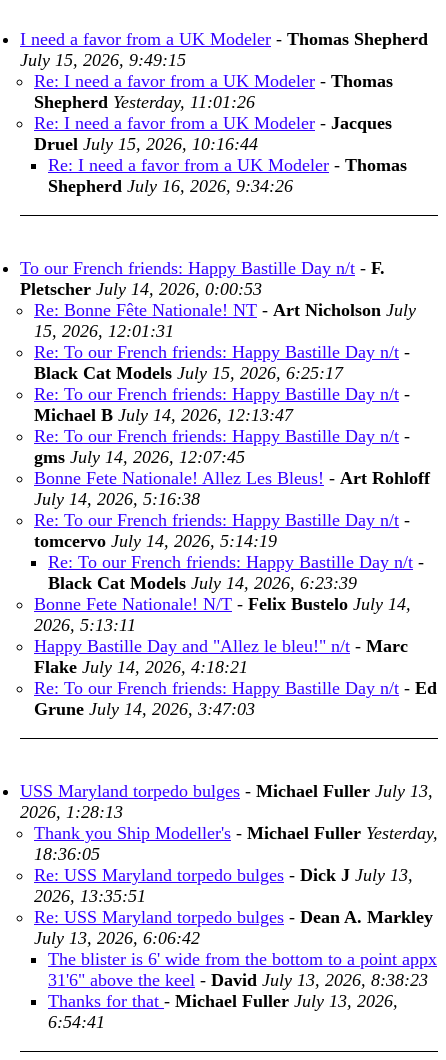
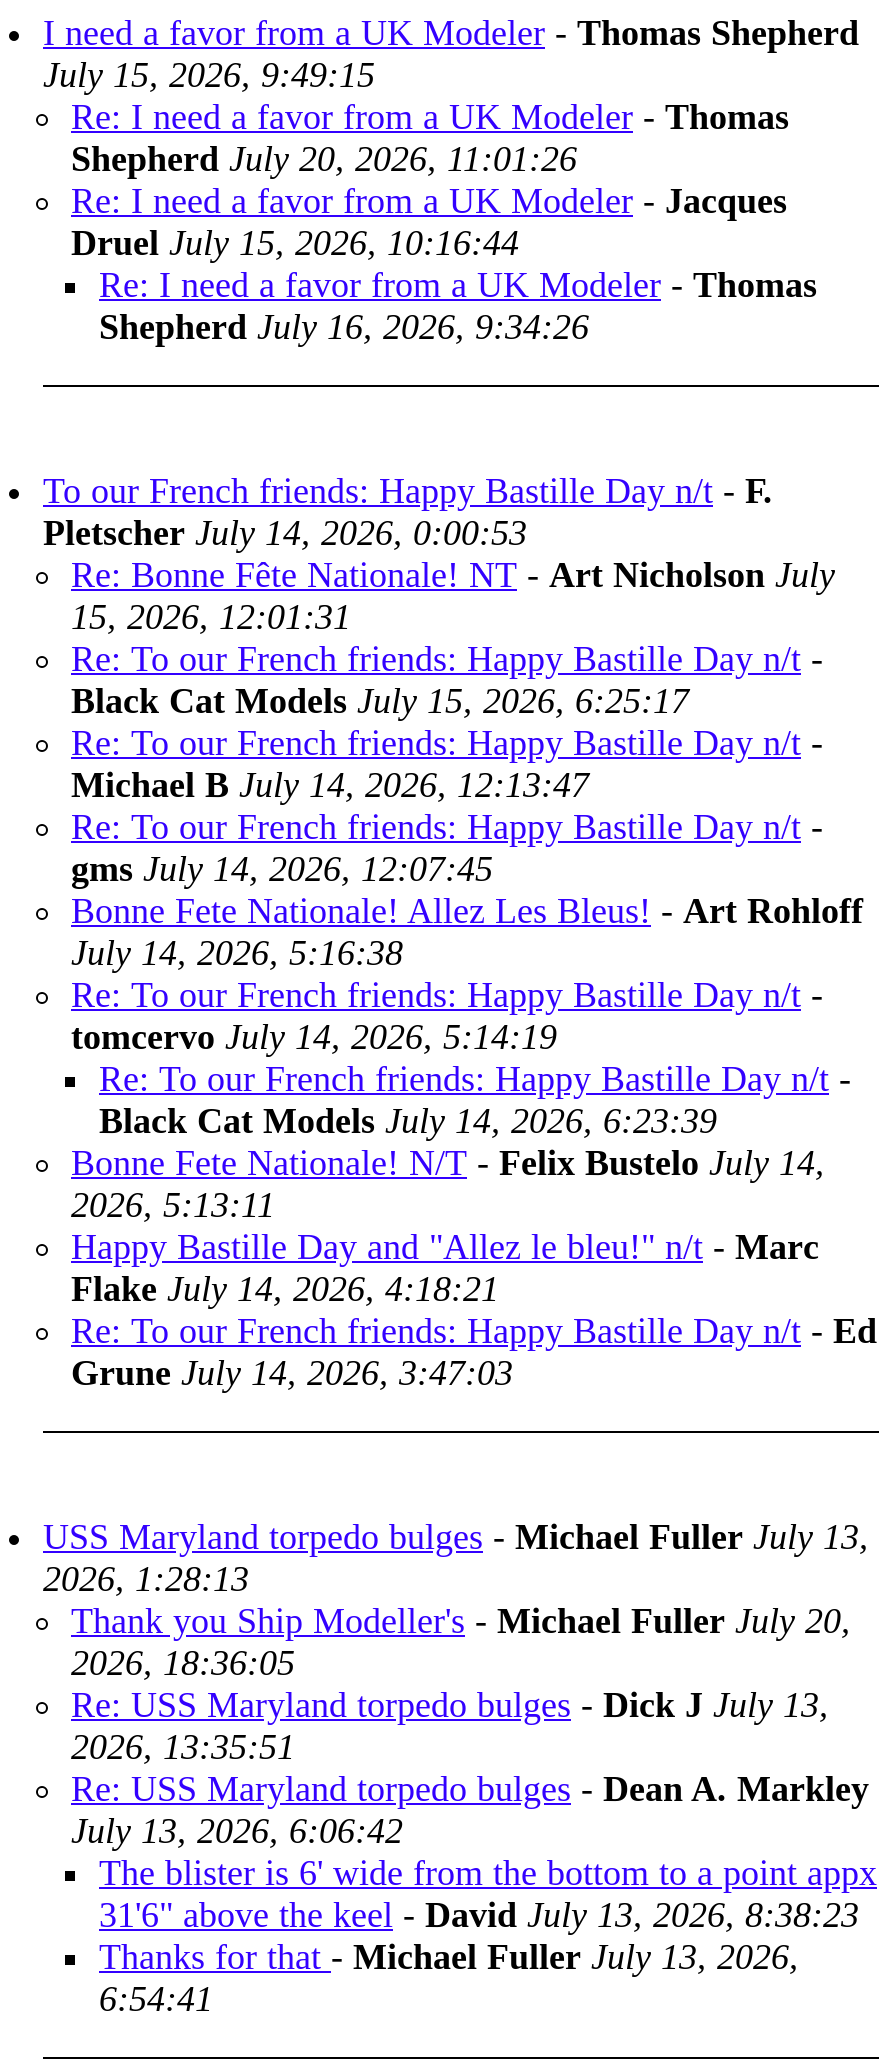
[34,92,255,112] Shepherd Yesterday, 11:01:26 -> [71,139,577,179] Shepherd July 20, 2026, 11:01:26
[34,823,438,864] Thank you Ship Modeller's - Michael Fuller Yesterday, | 18:36:05 -> [71,1601,851,1683] Thank you Ship Modeller's - Michael Fuller July 20, | 2026, 18:36:05

